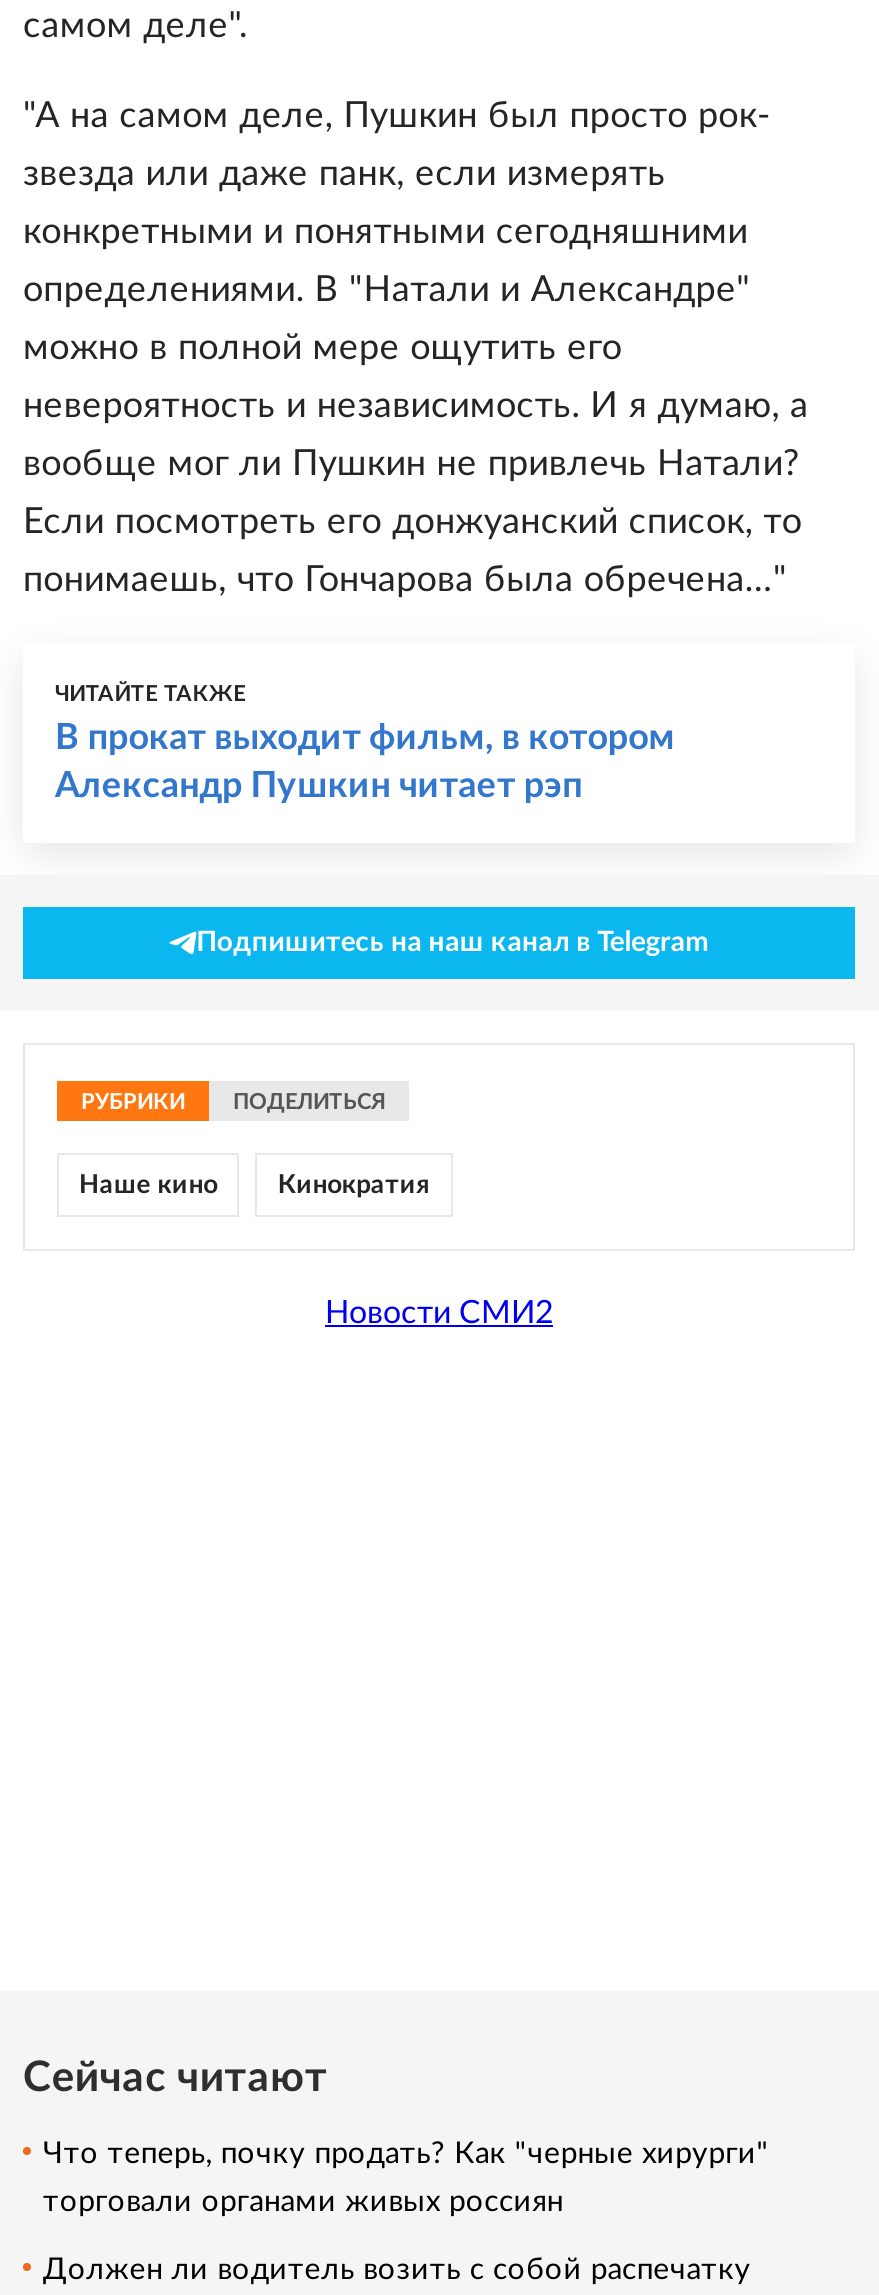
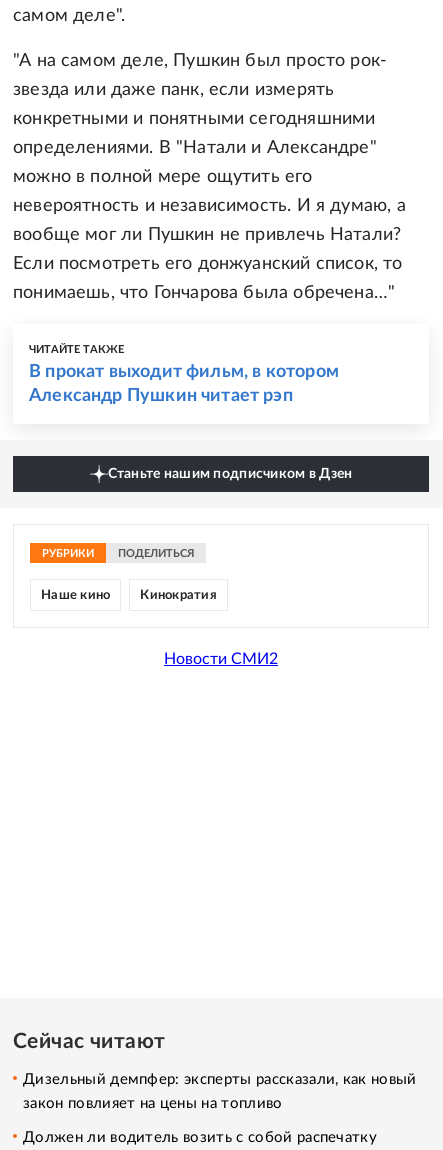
[196,928,710,956] Подпишитесь на наш канал в Telegram -> [107,467,352,481] Станьте нашим подписчиком в Дзен
[43,2139,769,2169] Что теперь, почку продать? Как "черные хирурги" -> [23,1072,417,1087] Дизельный демпфер: эксперты рассказали, как новый
[43,2187,563,2217] торговали органами живых россиян -> [23,1096,283,1111] закон повлияет на цены на топливо

